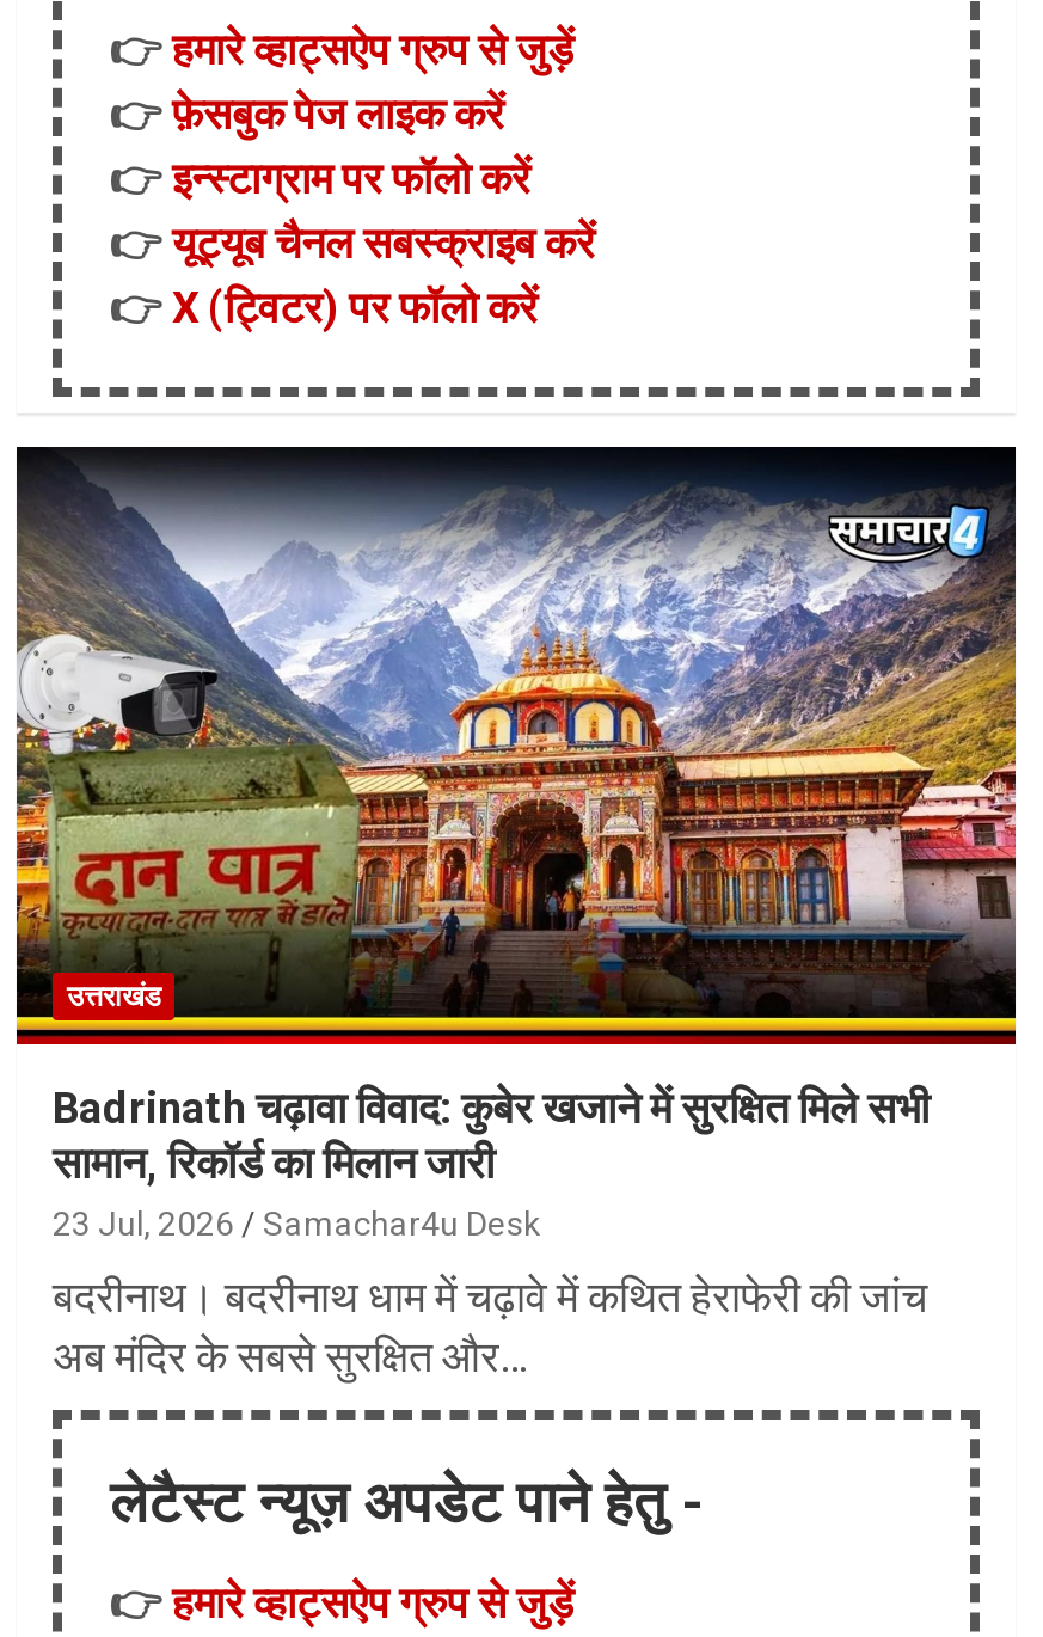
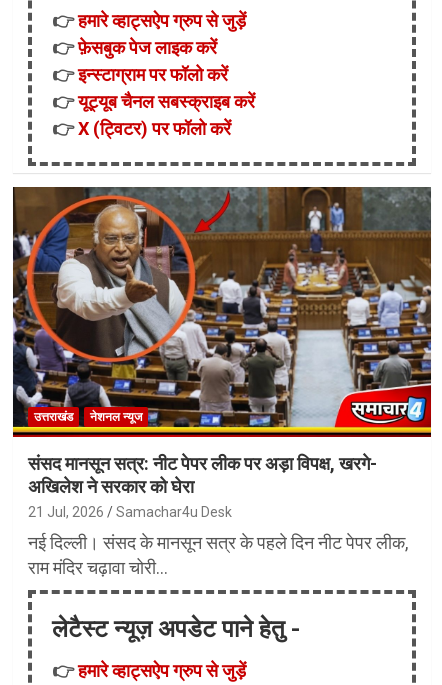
[14,444,1018,1243] [image] | Badrinath चढ़ावा विवाद: कुबेर खजाने में सुरक्षित मिले सभी | सामान, रिकॉर्ड का मिलान जारी | 23 Jul, 2026 -> [12,186,432,520] [image] | नेशनल न्यूज | संसद मानसून सत्र: नीट पेपर लीक पर अड़ा विपक्ष, खरगे- | अखिलेश ने सरकार को घेरा | 21 Jul, 2026
[53,1272,927,1382] बदरीनाथ। बदरीनाथ धाम में चढ़ावे में कथित हेराफेरी की जांच | अब मंदिर के सबसे सुरक्षित और… -> [28,532,408,578] नई दिल्ली। संसद के मानसून सत्र के पहले दिन नीट पेपर लीक, | राम मंदिर चढ़ावा चोरी…

